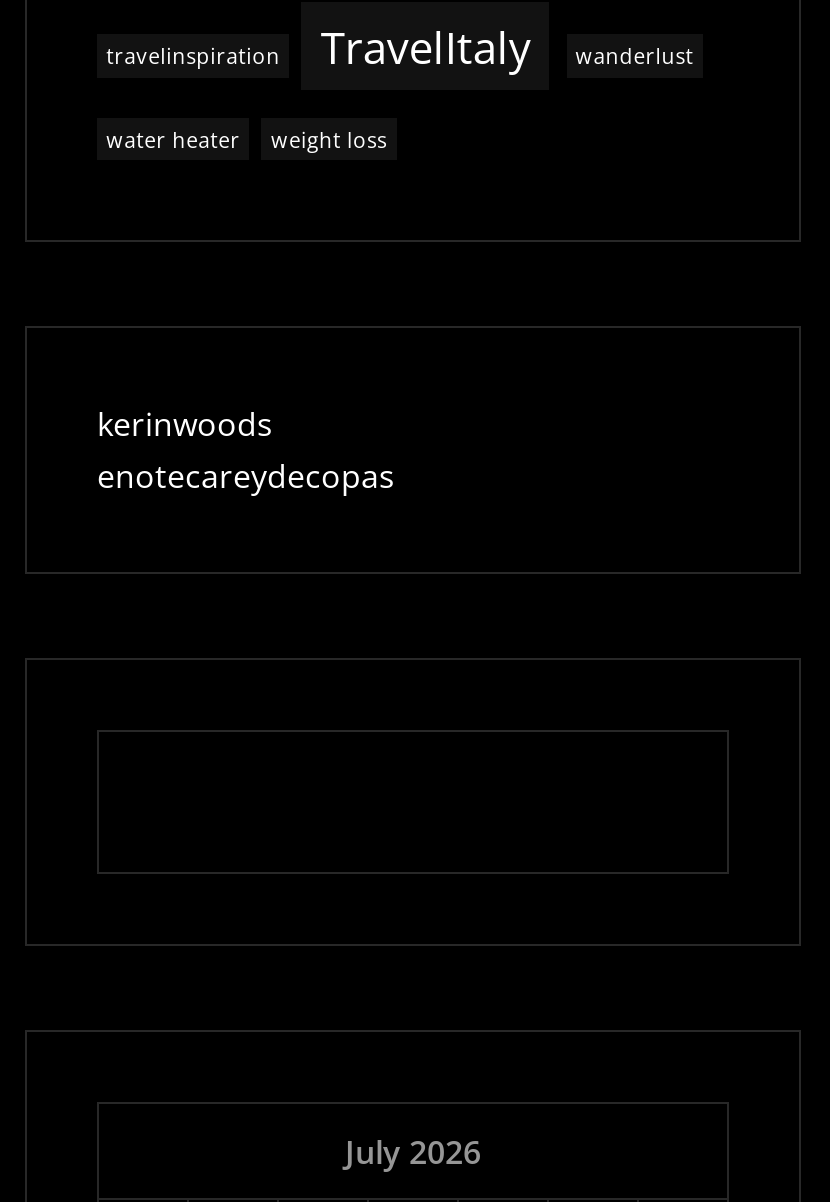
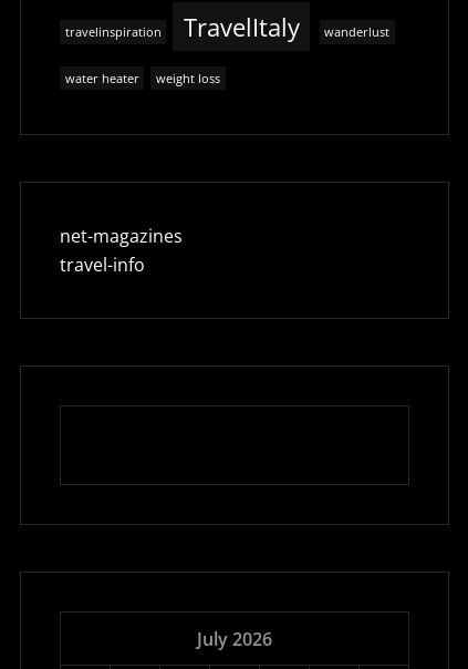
[97,402,395,498] kerinwoods | enotecareydecopas -> [60,224,183,277] net-magazines | travel-info

